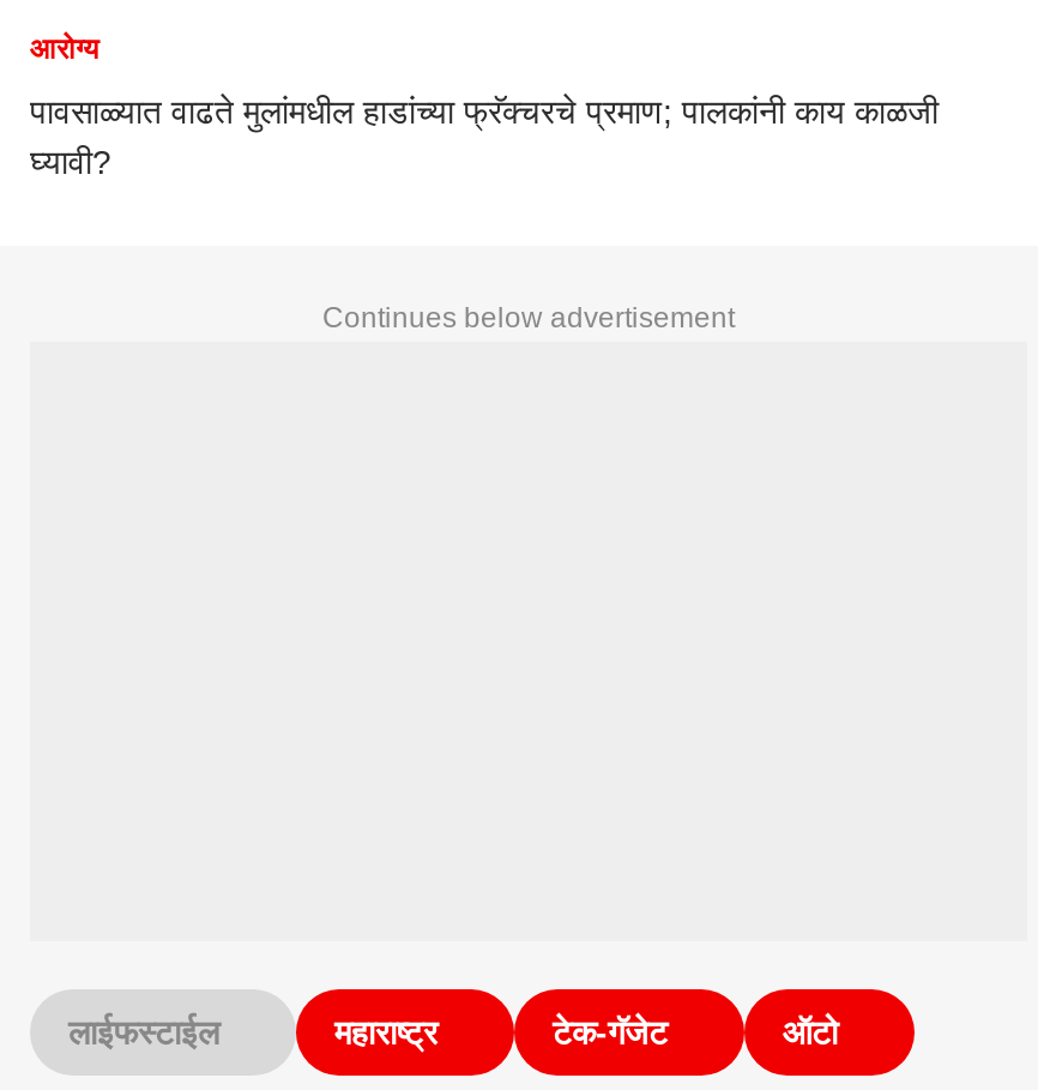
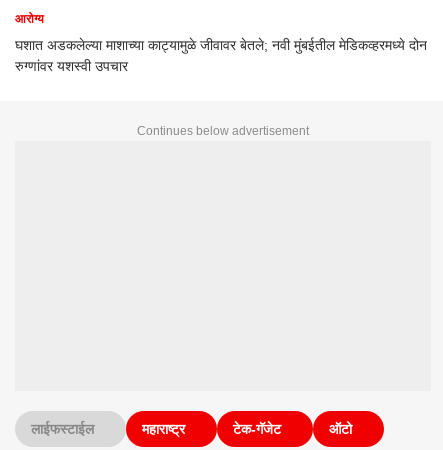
[30,92,939,181] पावसाळ्यात वाढते मुलांमधील हाडांच्या फ्रॅक्चरचे प्रमाण; पालकांनी काय काळजी | घ्यावी? -> [15,37,427,74] घशात अडकलेल्या माशाच्या काट्यामुळे जीवावर बेतले; नवी मुंबईतील मेडिकव्हरमध्ये दोन | रुग्णांवर यशस्वी उपचार

